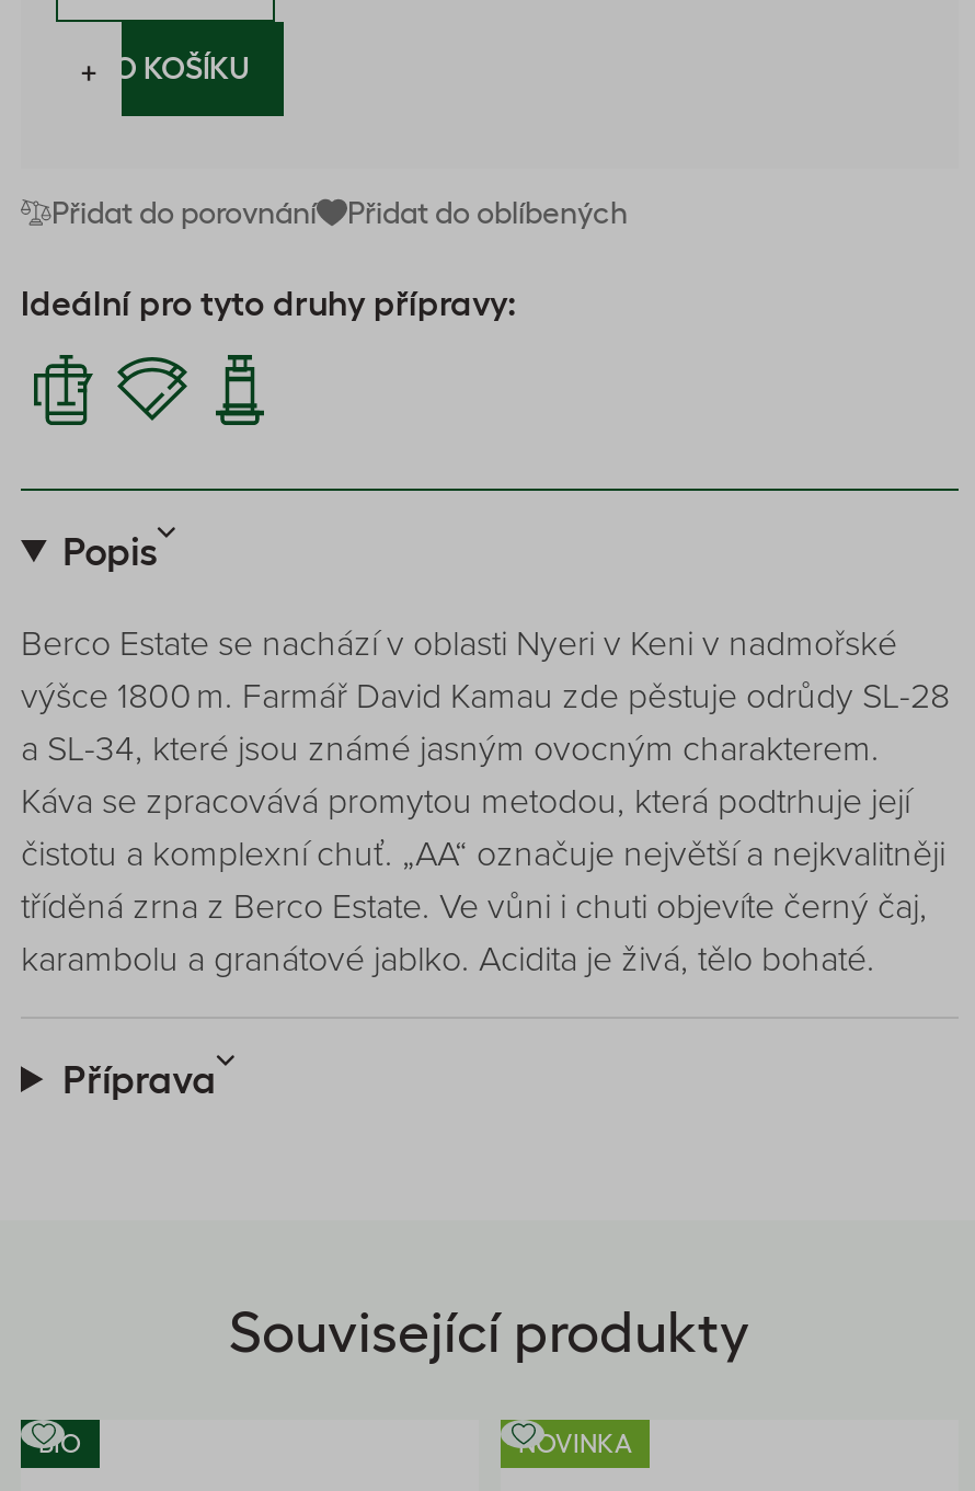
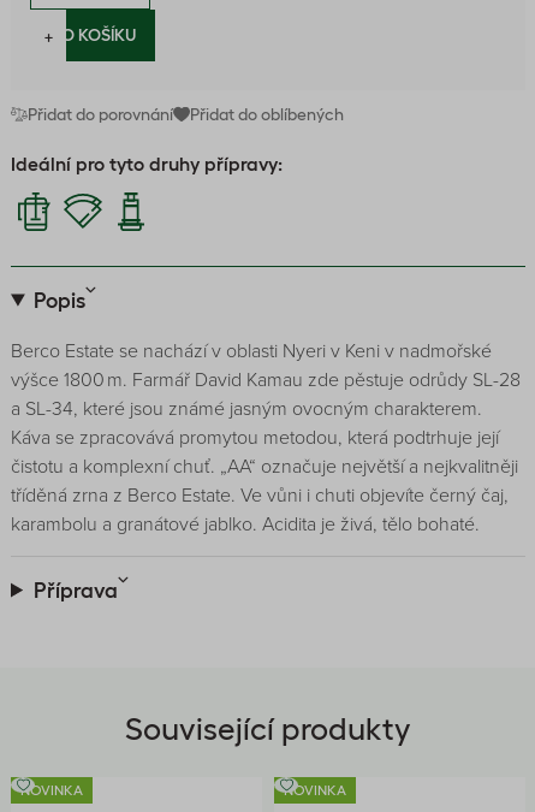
[38,1427,82,1456] BIO -> [20,781,83,797] NOVINKA

